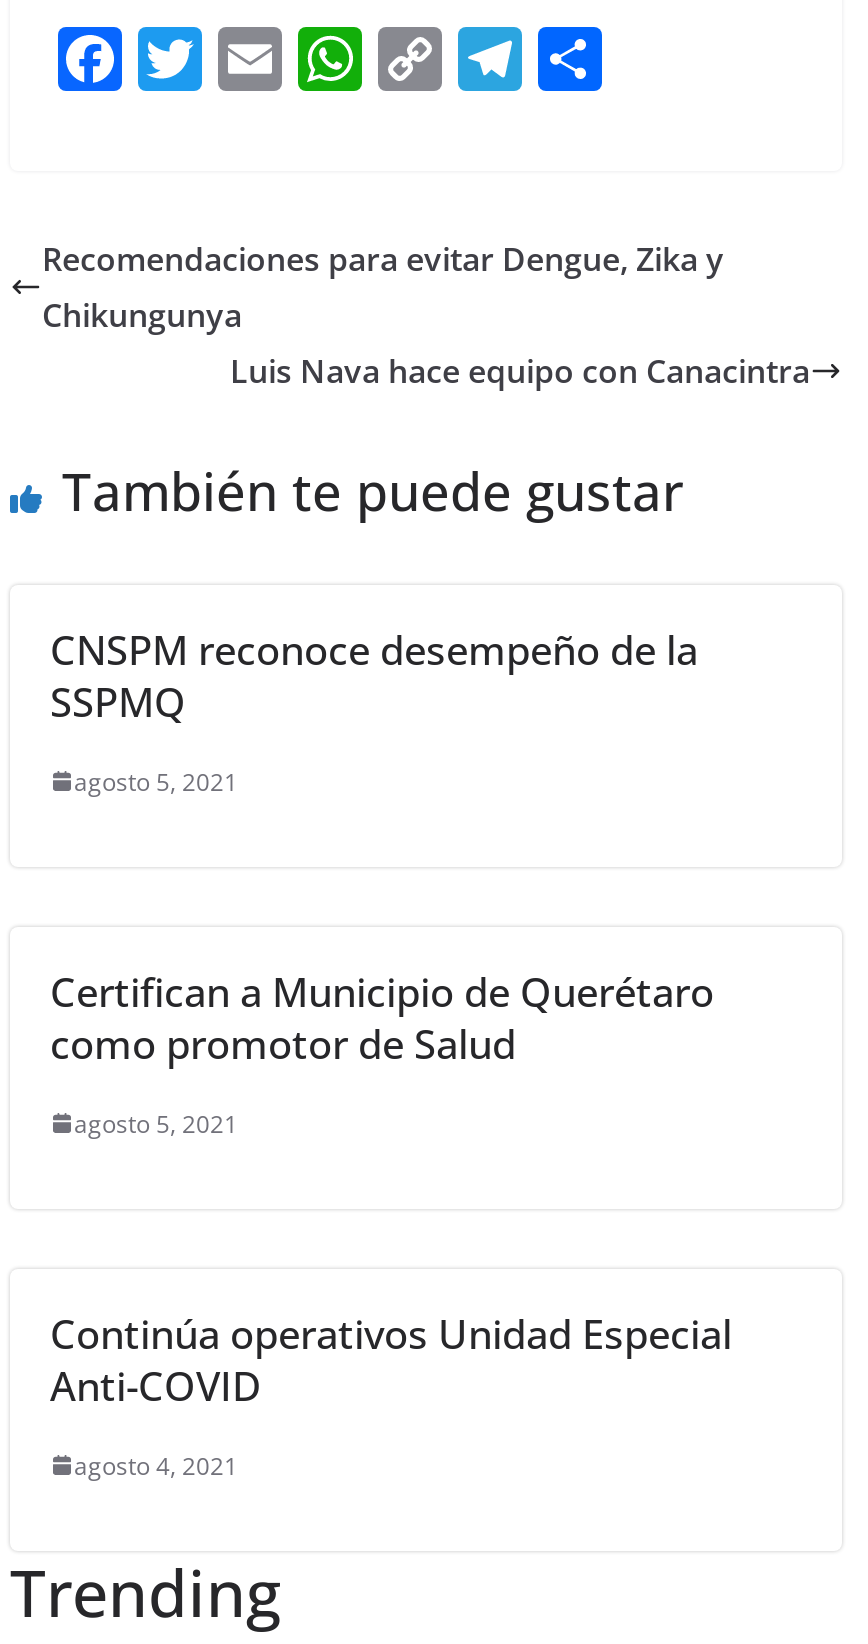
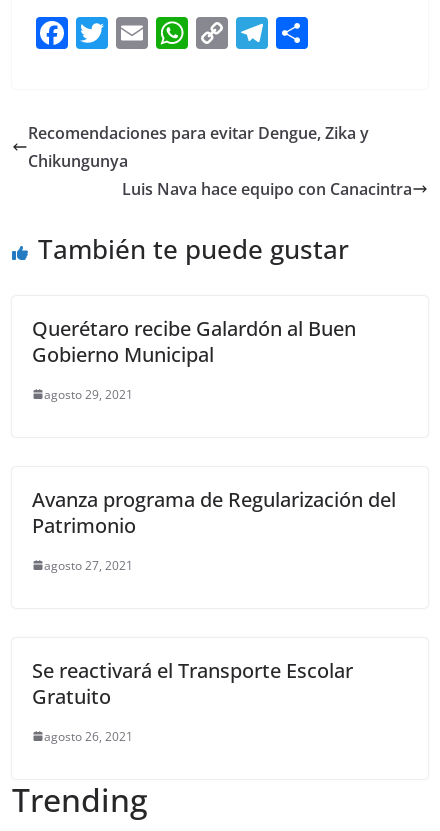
[50,622,698,728] CNSPM reconoce desempeño de la | SSPMQ -> [32,314,356,367] Querétaro recibe Galardón al Buen | Gobierno Municipal
[74,764,238,798] agosto 5, 2021 -> [44,385,133,402] agosto 29, 2021
[50,964,714,1070] Certifican a Municipio de Querétaro | como promotor de Salud -> [32,485,396,538] Avanza programa de Regularización del | Patrimonio
[74,1106,238,1140] agosto 5, 2021 -> [44,556,133,573] agosto 27, 2021
[50,1306,732,1412] Continúa operativos Unidad Especial | Anti-COVID -> [32,656,353,709] Se reactivará el Transporte Escolar | Gratuito
[74,1448,238,1482] agosto 4, 2021 -> [44,727,133,744] agosto 26, 2021

